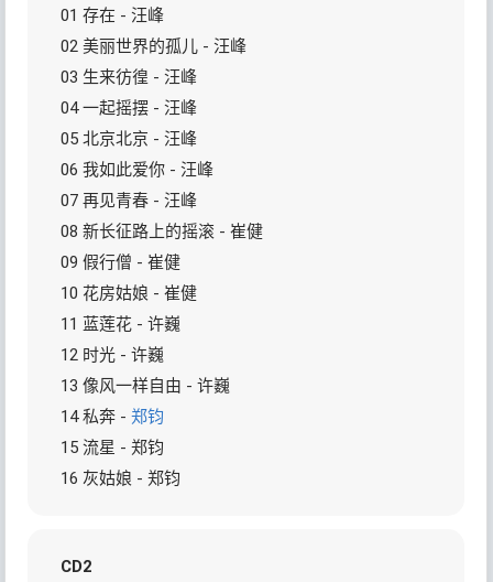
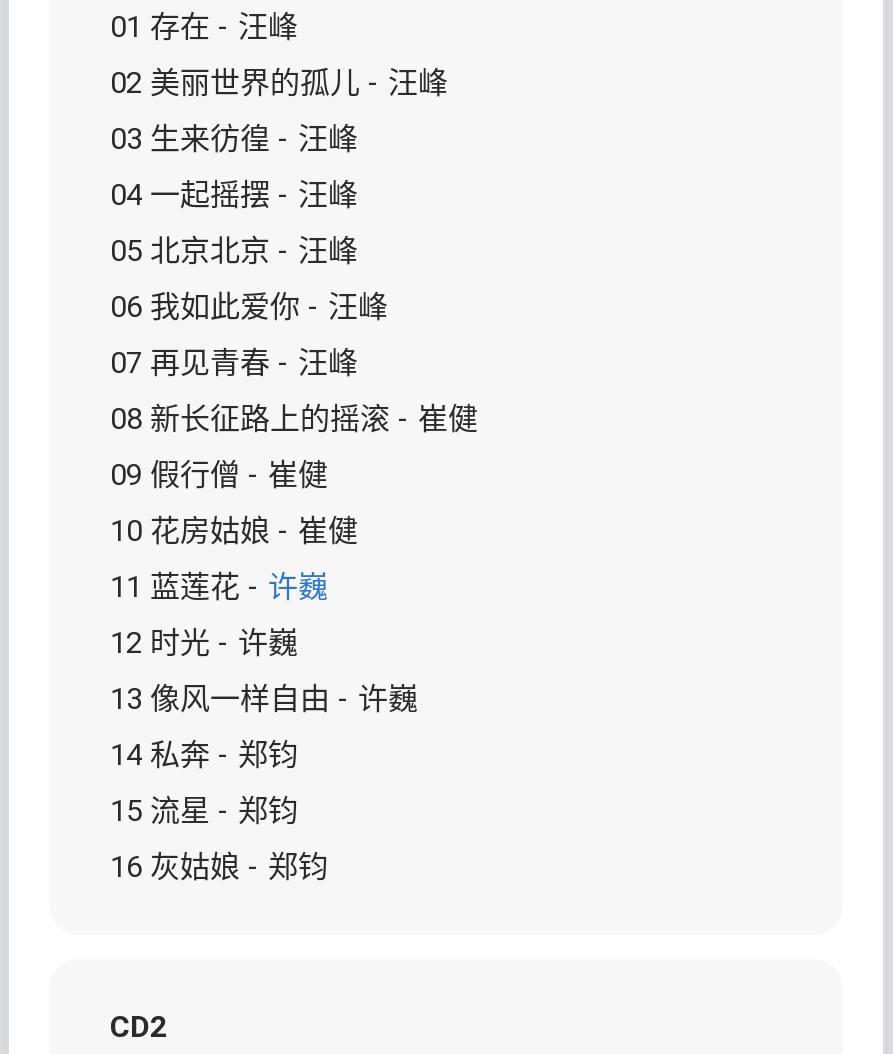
[61,314,181,334] 11 蓝莲花 - 许巍 -> [110,569,328,605] 11 蓝莲花 -许巍
[61,407,165,427] 14 私奔 -郑钧 -> [110,737,298,773] 14 私奔 - 郑钧

